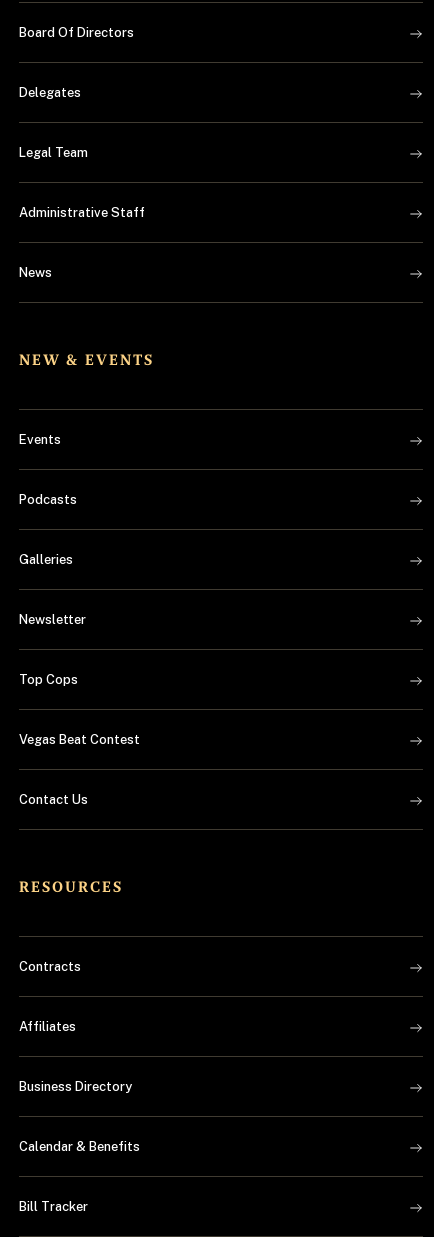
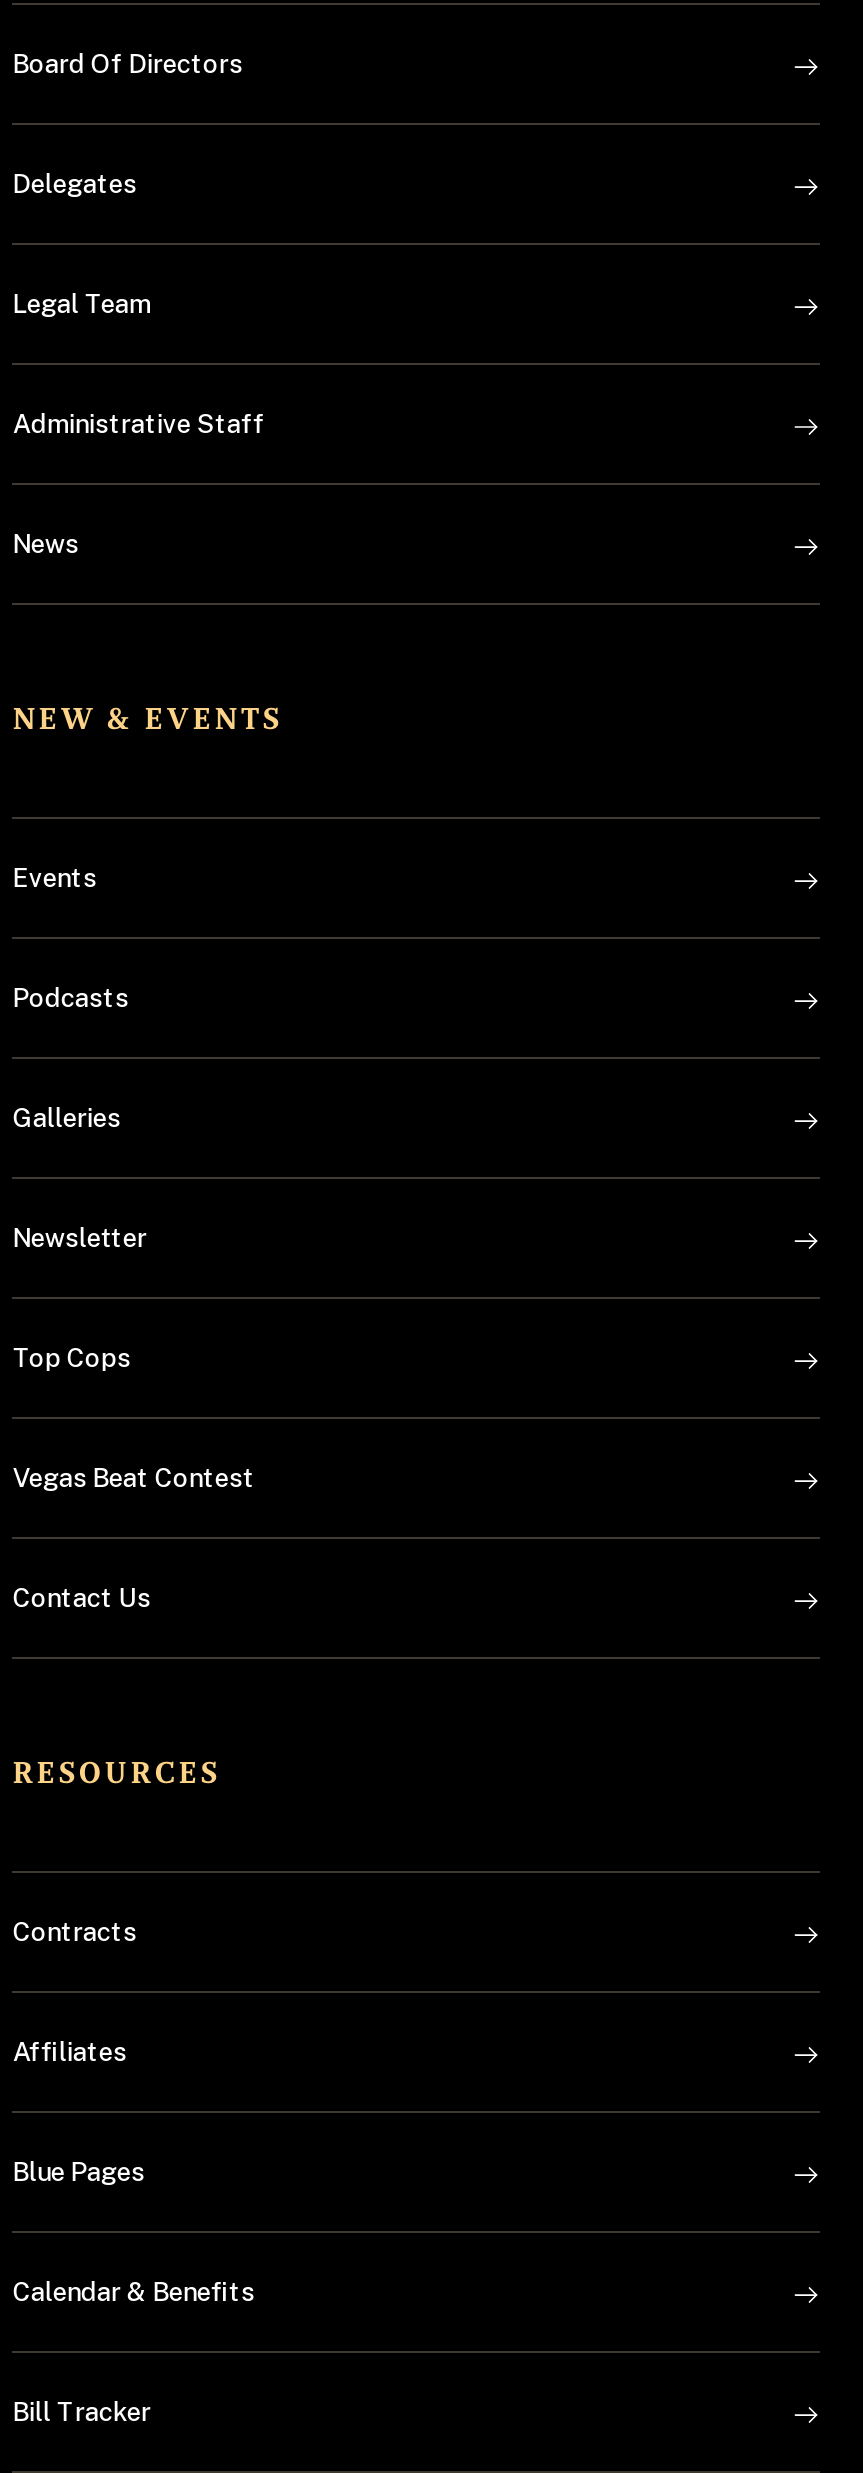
[19,1079,132,1094] Business Directory -> [13,2157,145,2187] Blue Pages

